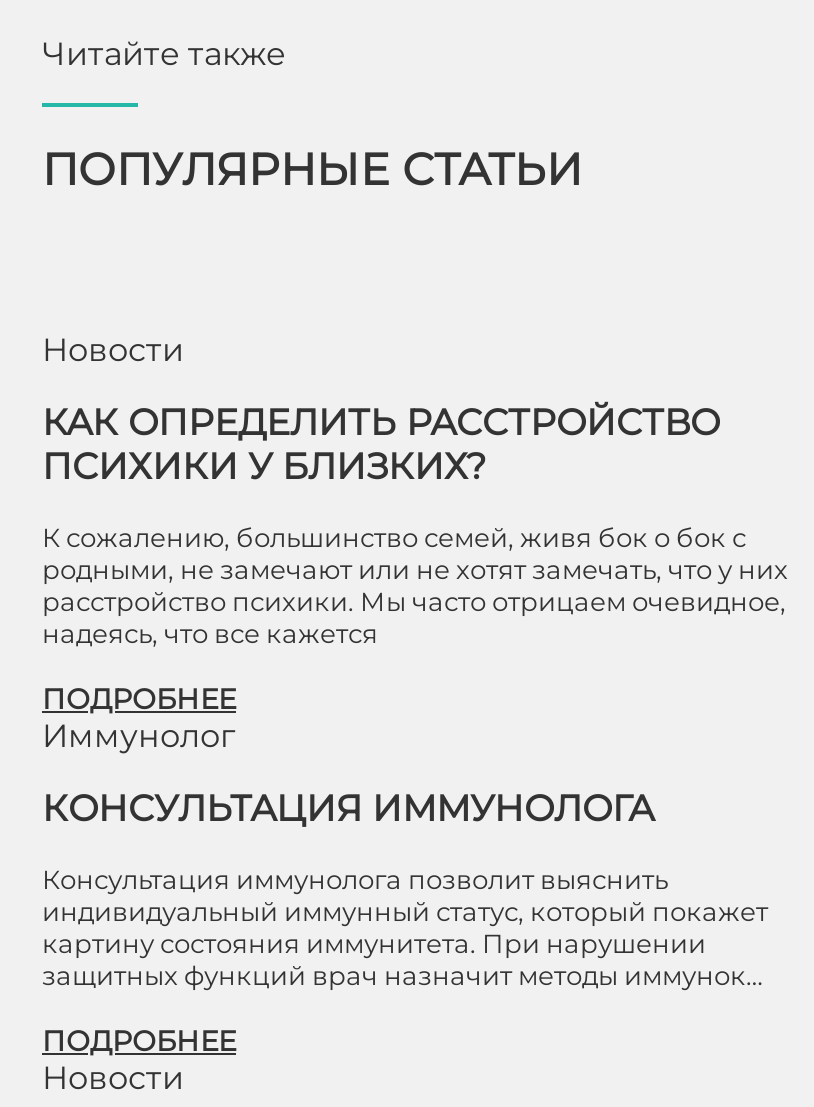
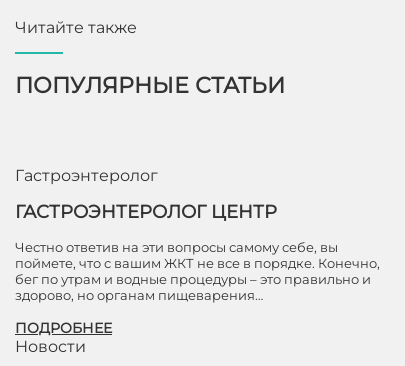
[42,331,788,991] Новости | КАК ОПРЕДЕЛИТЬ РАССТРОЙСТВО | ПСИХИКИ У БЛИЗКИХ? | К сожалению, большинство семей, живя бок о бок с | родными, не замечают или не хотят замечать, что у них | расстройство психики. Мы часто отрицаем очевидное, | надеясь, что все кажется | ПОДРОБНЕЕ | Иммунолог | КОНСУЛЬТАЦИЯ ИММУНОЛОГА | Консультация иммунолога позволит выяснить | индивидуальный иммунный статус, который покажет | картину состояния иммунитета. При нарушении | защитных функций врач назначит методы иммунок… -> [15,166,380,303] Гастроэнтеролог | ГАСТРОЭНТЕРОЛОГ ЦЕНТР | Честно ответив на эти вопросы самому себе, вы | поймете, что с вашим ЖКТ не все в порядке. Конечно, | бег по утрам и водные процедуры – это правильно и | здорово, но органам пищеварения…

